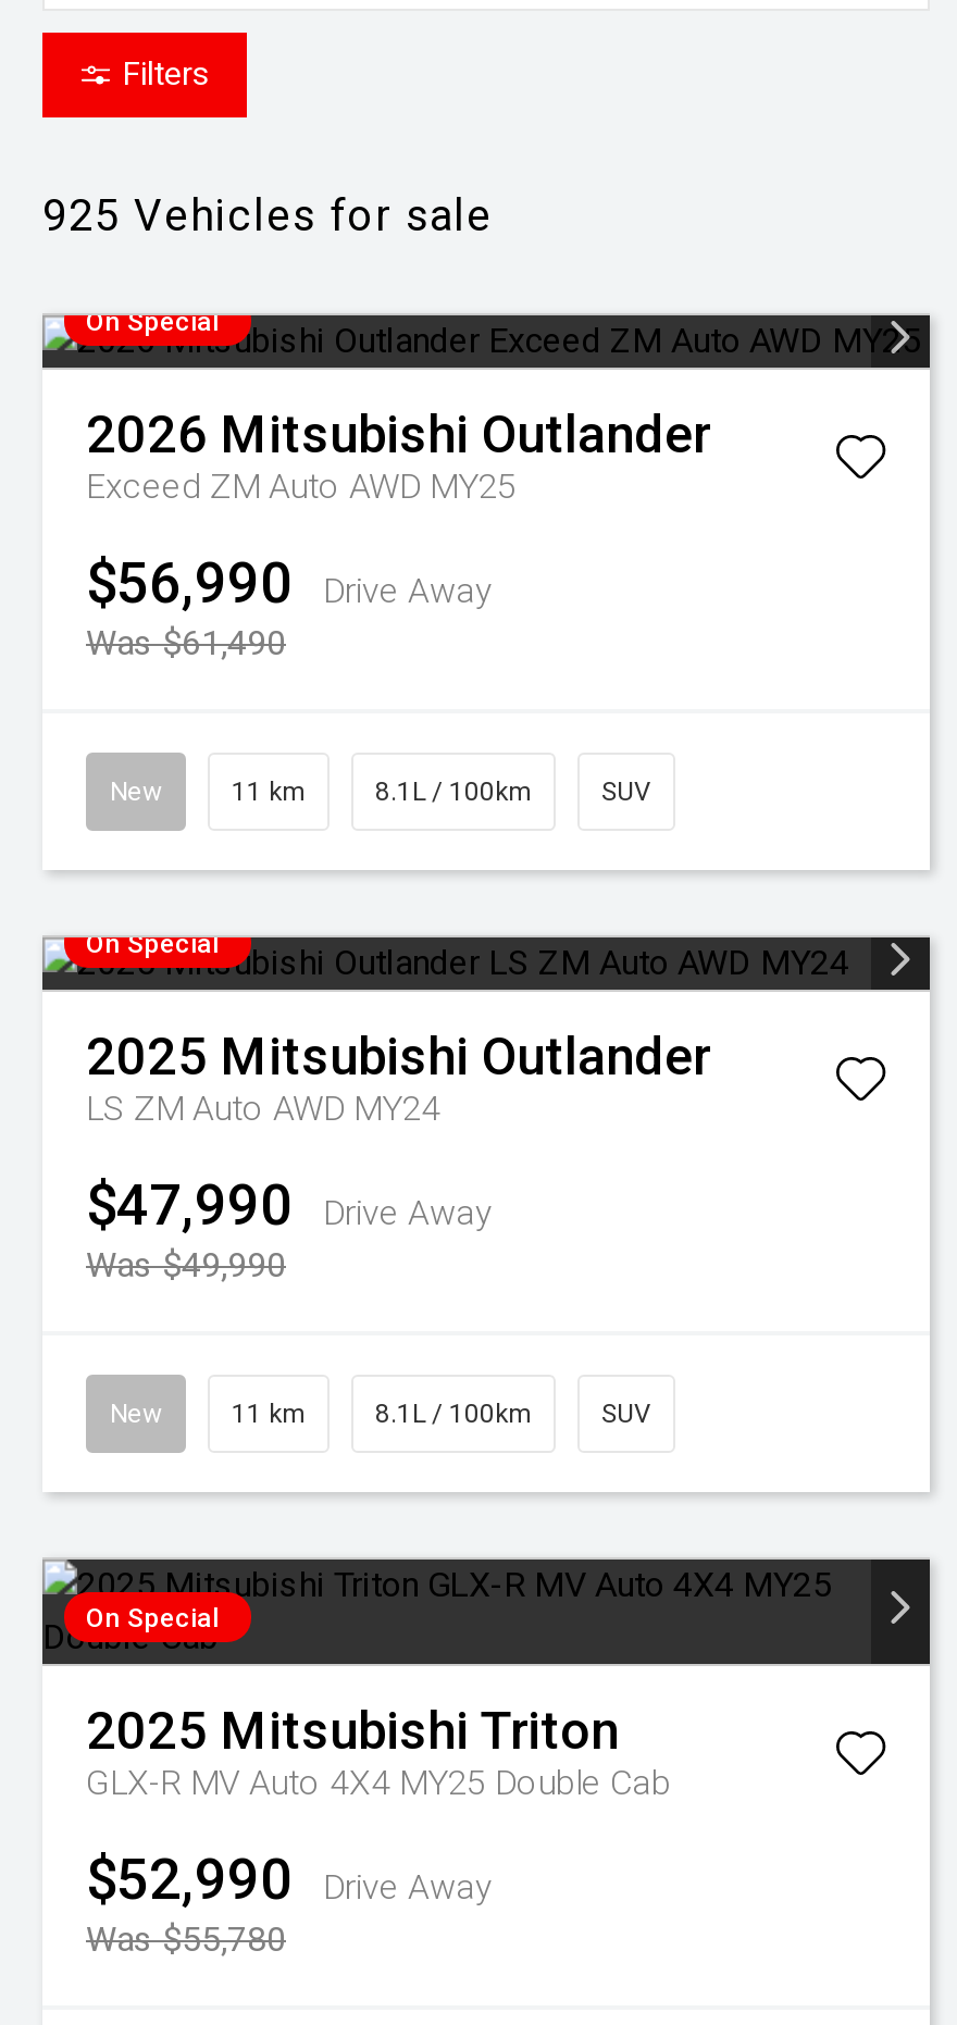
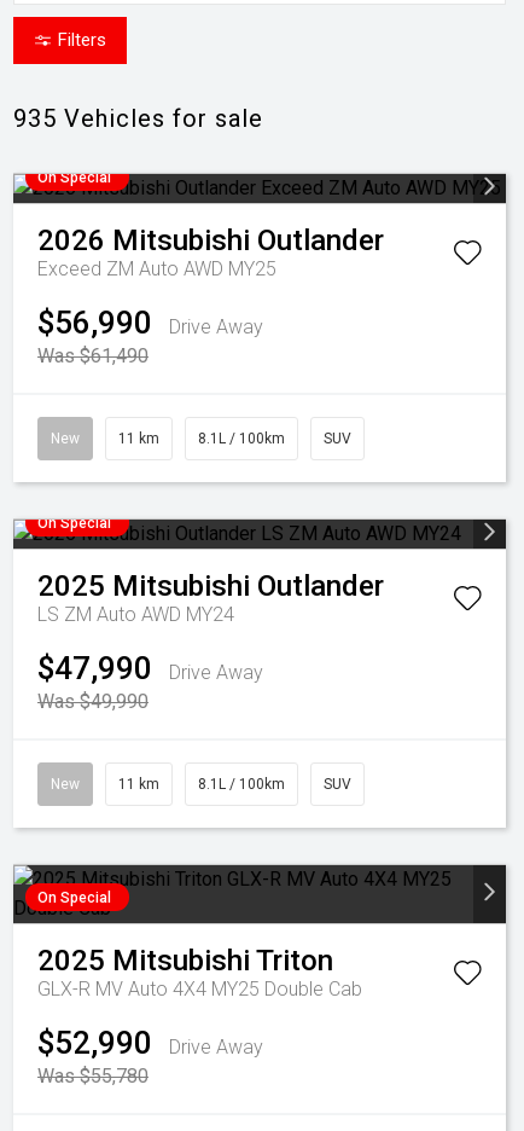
[42,189,493,241] 925 Vehicles for sale -> [13,104,263,133] 935 Vehicles for sale

